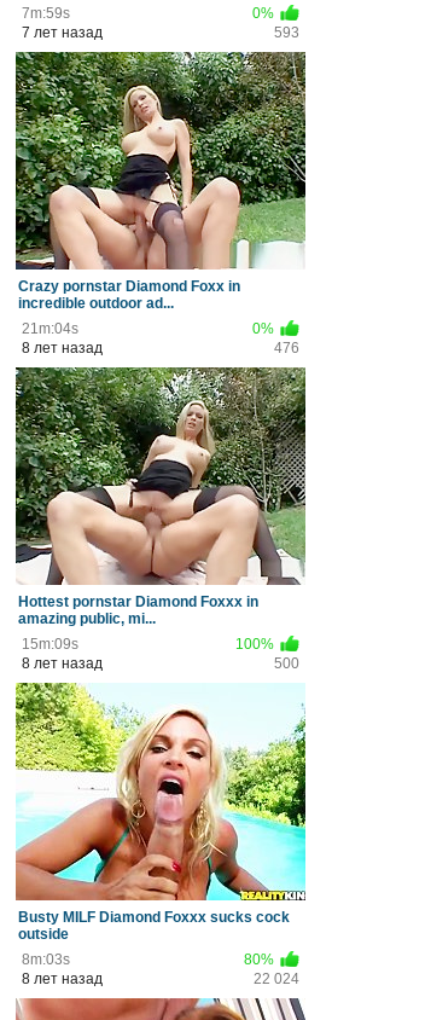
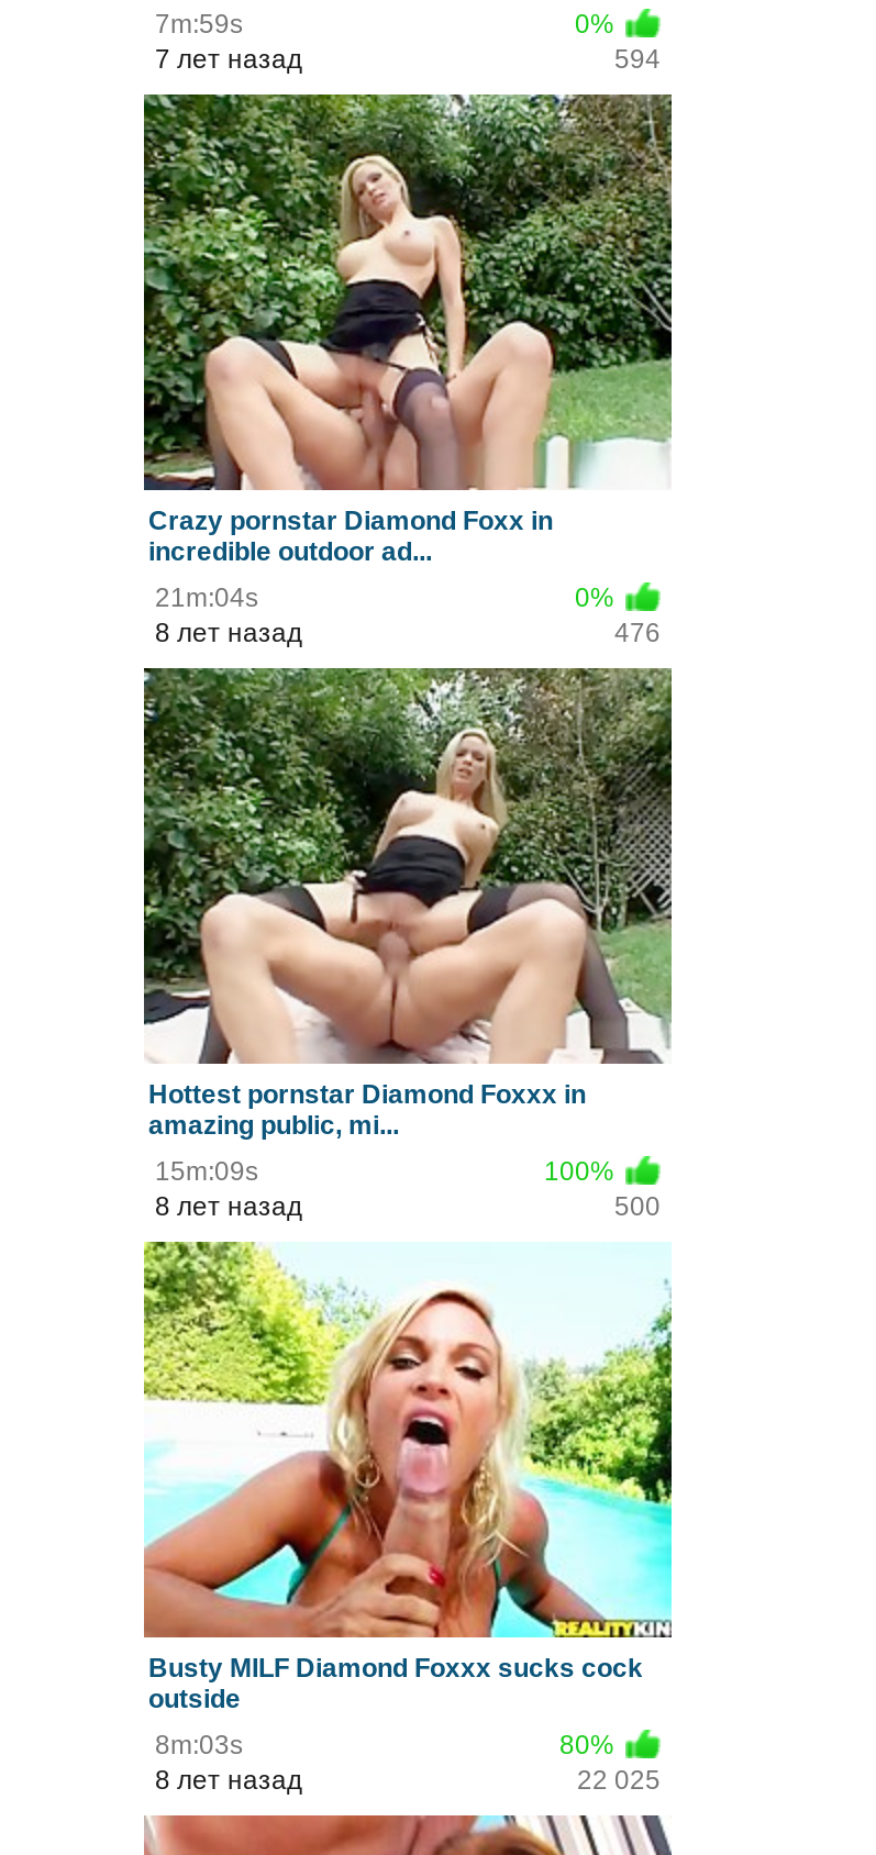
[274,24,299,41] 593 -> [614,44,661,75] 594
[254,970,299,987] 22 024 -> [577,1765,661,1796] 22 025

